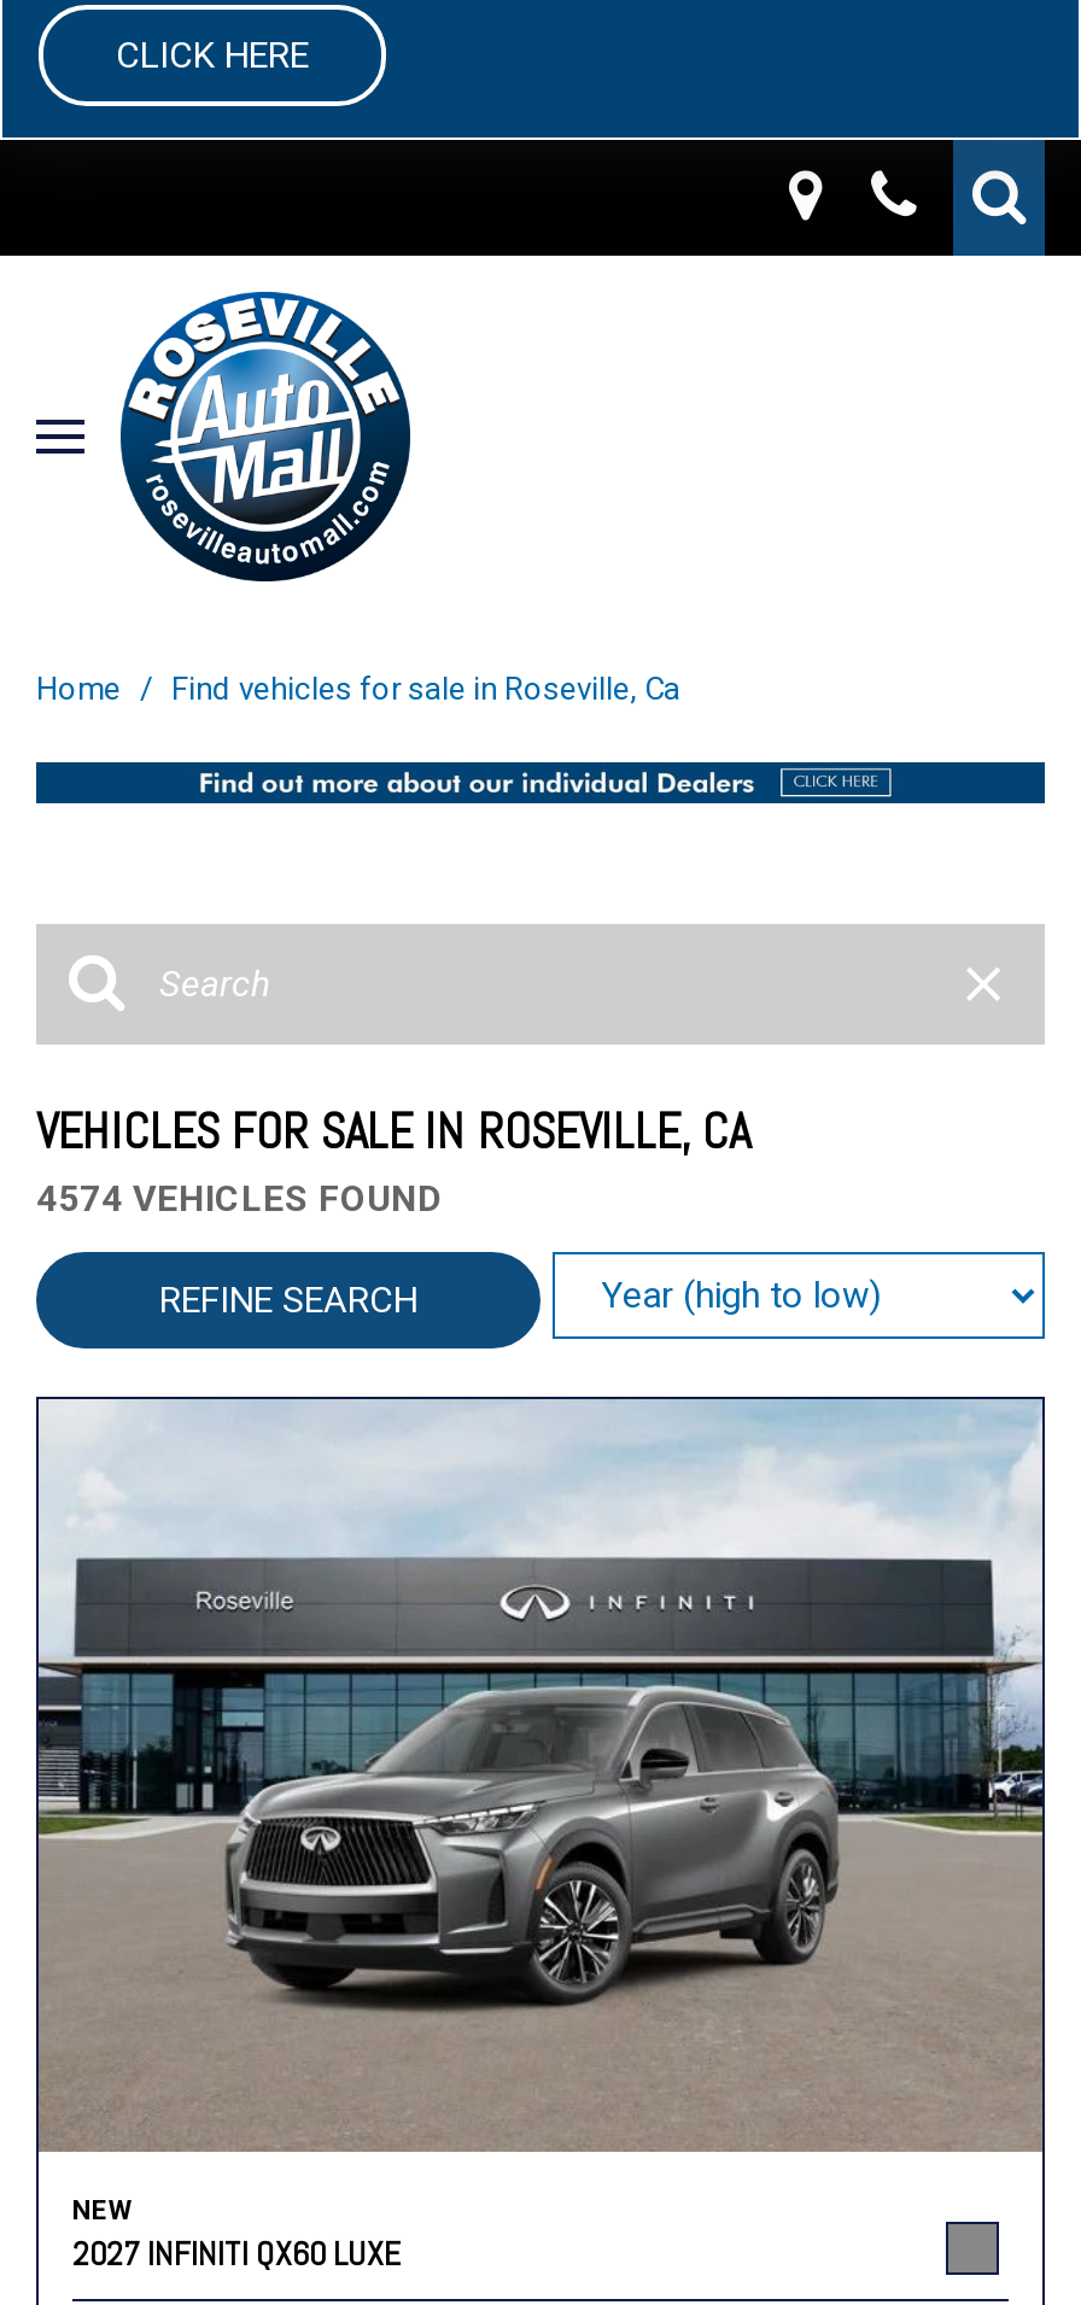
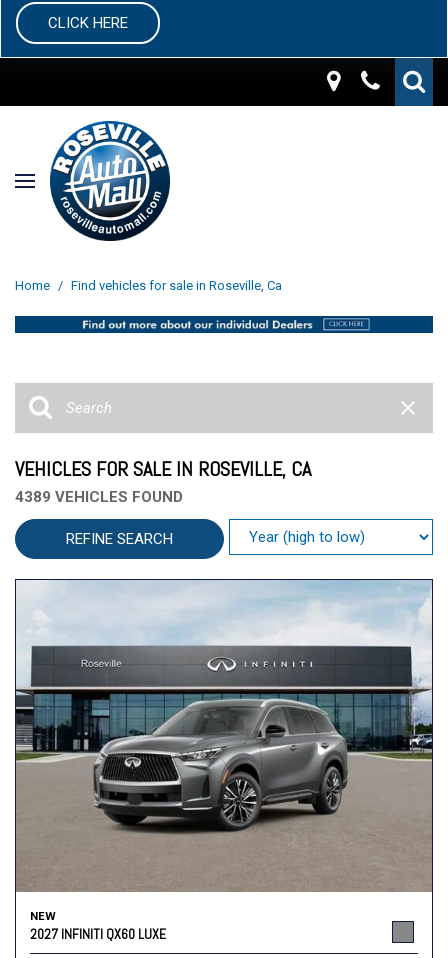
[36,1178,442,1221] 4574 VEHICLES FOUND -> [15,488,183,506] 4389 VEHICLES FOUND

